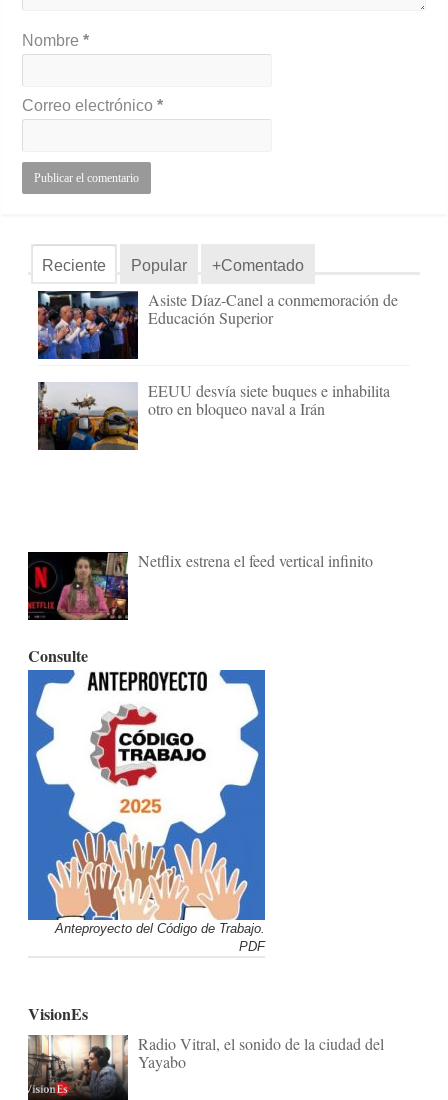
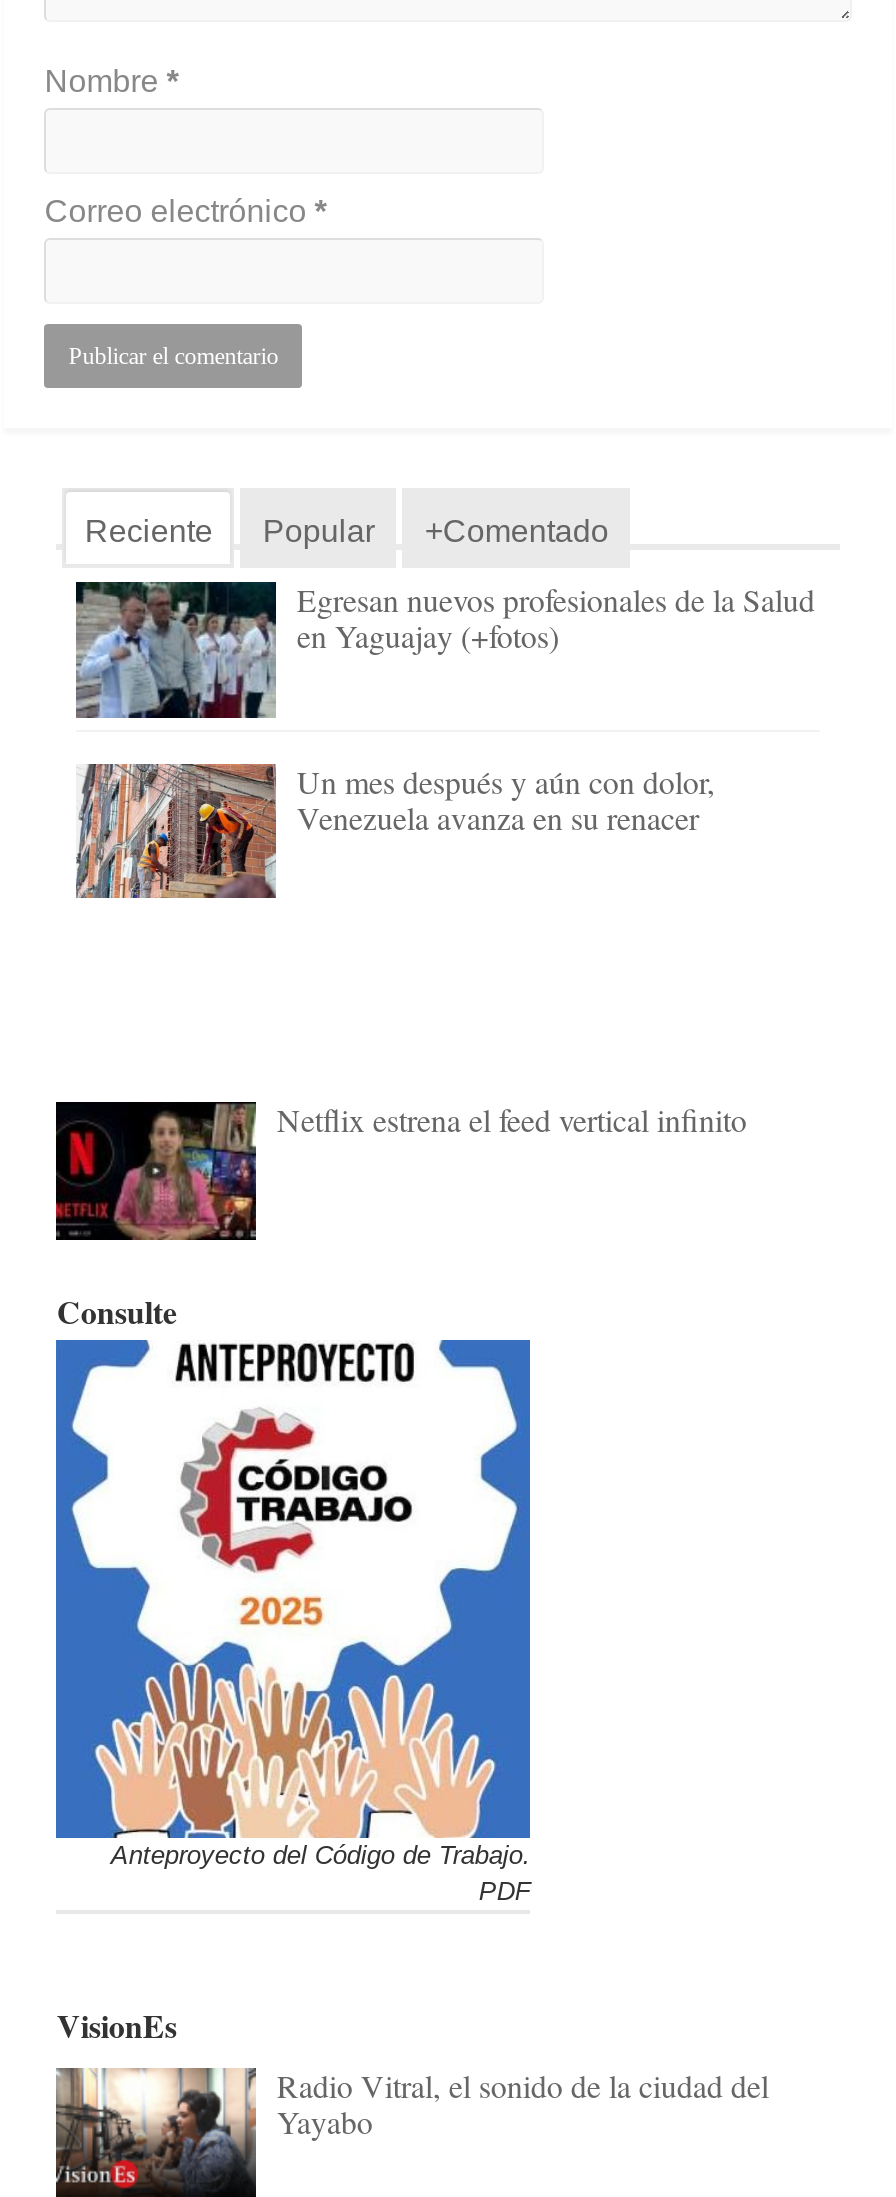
[37,289,398,360] [image] | Asiste Díaz-Canel a conmemoración de | Educación Superior -> [76,578,815,720] [image] | Egresan nuevos profesionales de la Salud | en Yaguajay (+fotos)
[37,380,390,451] [image] | EEUU desvía siete buques e inhabilita | otro en bloqueo naval a Irán -> [76,760,715,900] [image] | Un mes después y aún con dolor, | Venezuela avanza en su renacer

